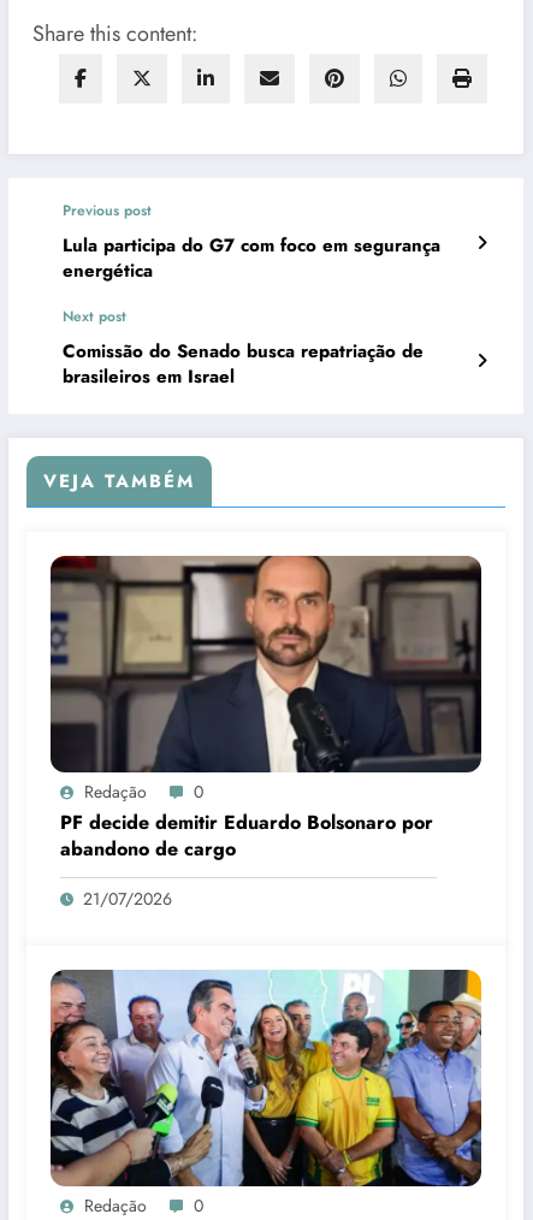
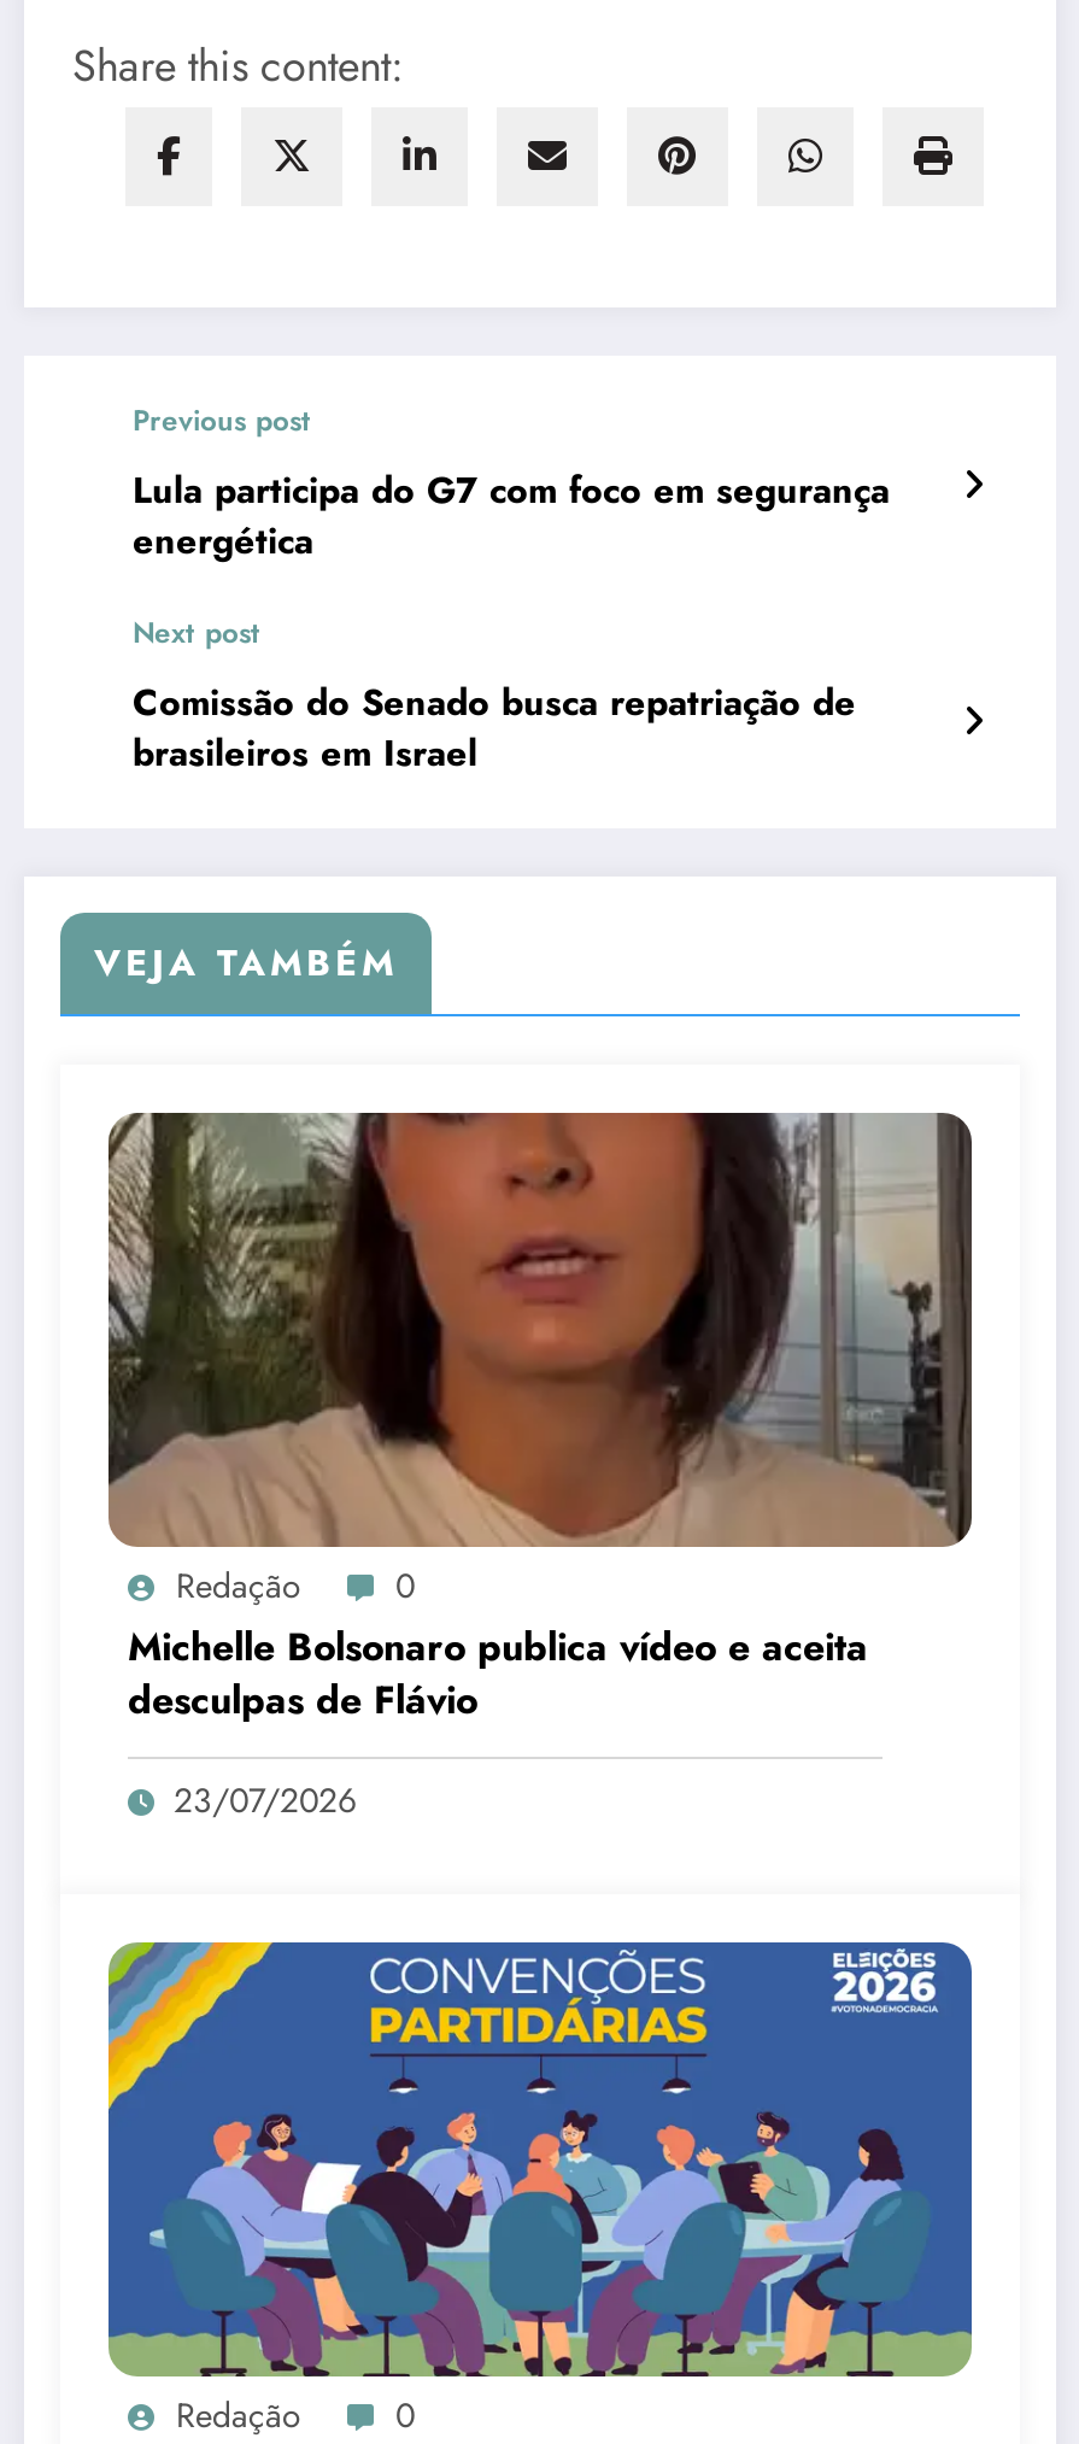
[49,556,481,862] [image] | PF decide demitir Eduardo Bolsonaro por | abandono de cargo -> [106,1110,972,1727] [image] | Michelle Bolsonaro publica vídeo e aceita | desculpas de Flávio
[83,886,172,910] 21/07/2026 -> [174,1775,357,1824] 23/07/2026
[49,969,482,1188] [image] -> [106,1940,974,2379] [image]

